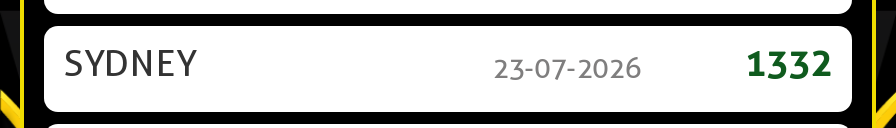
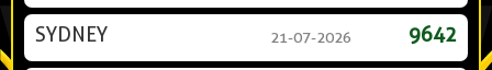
[492,52,640,84] 23-07-2026 -> [270,28,352,46] 21-07-2026
[744,42,832,84] 1332 -> [409,23,457,46] 9642

